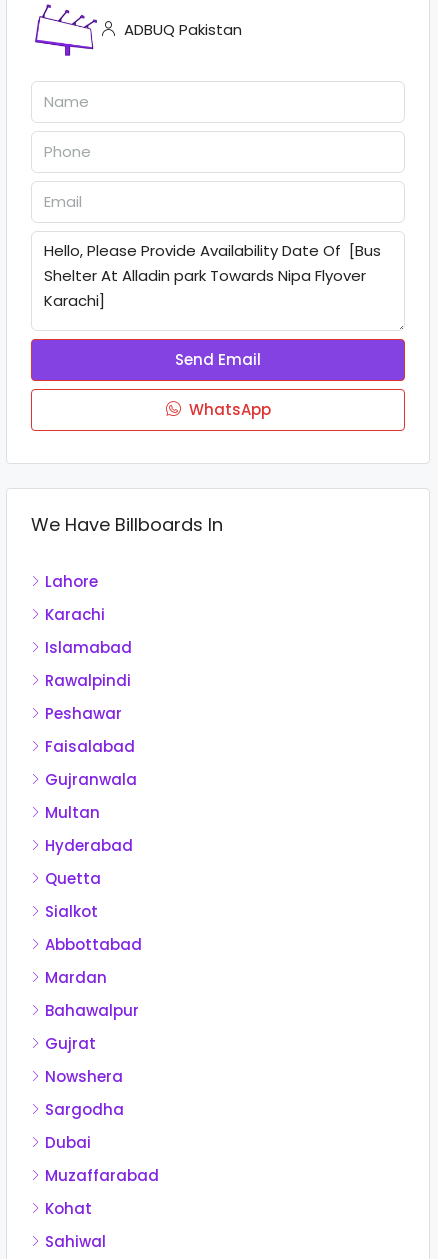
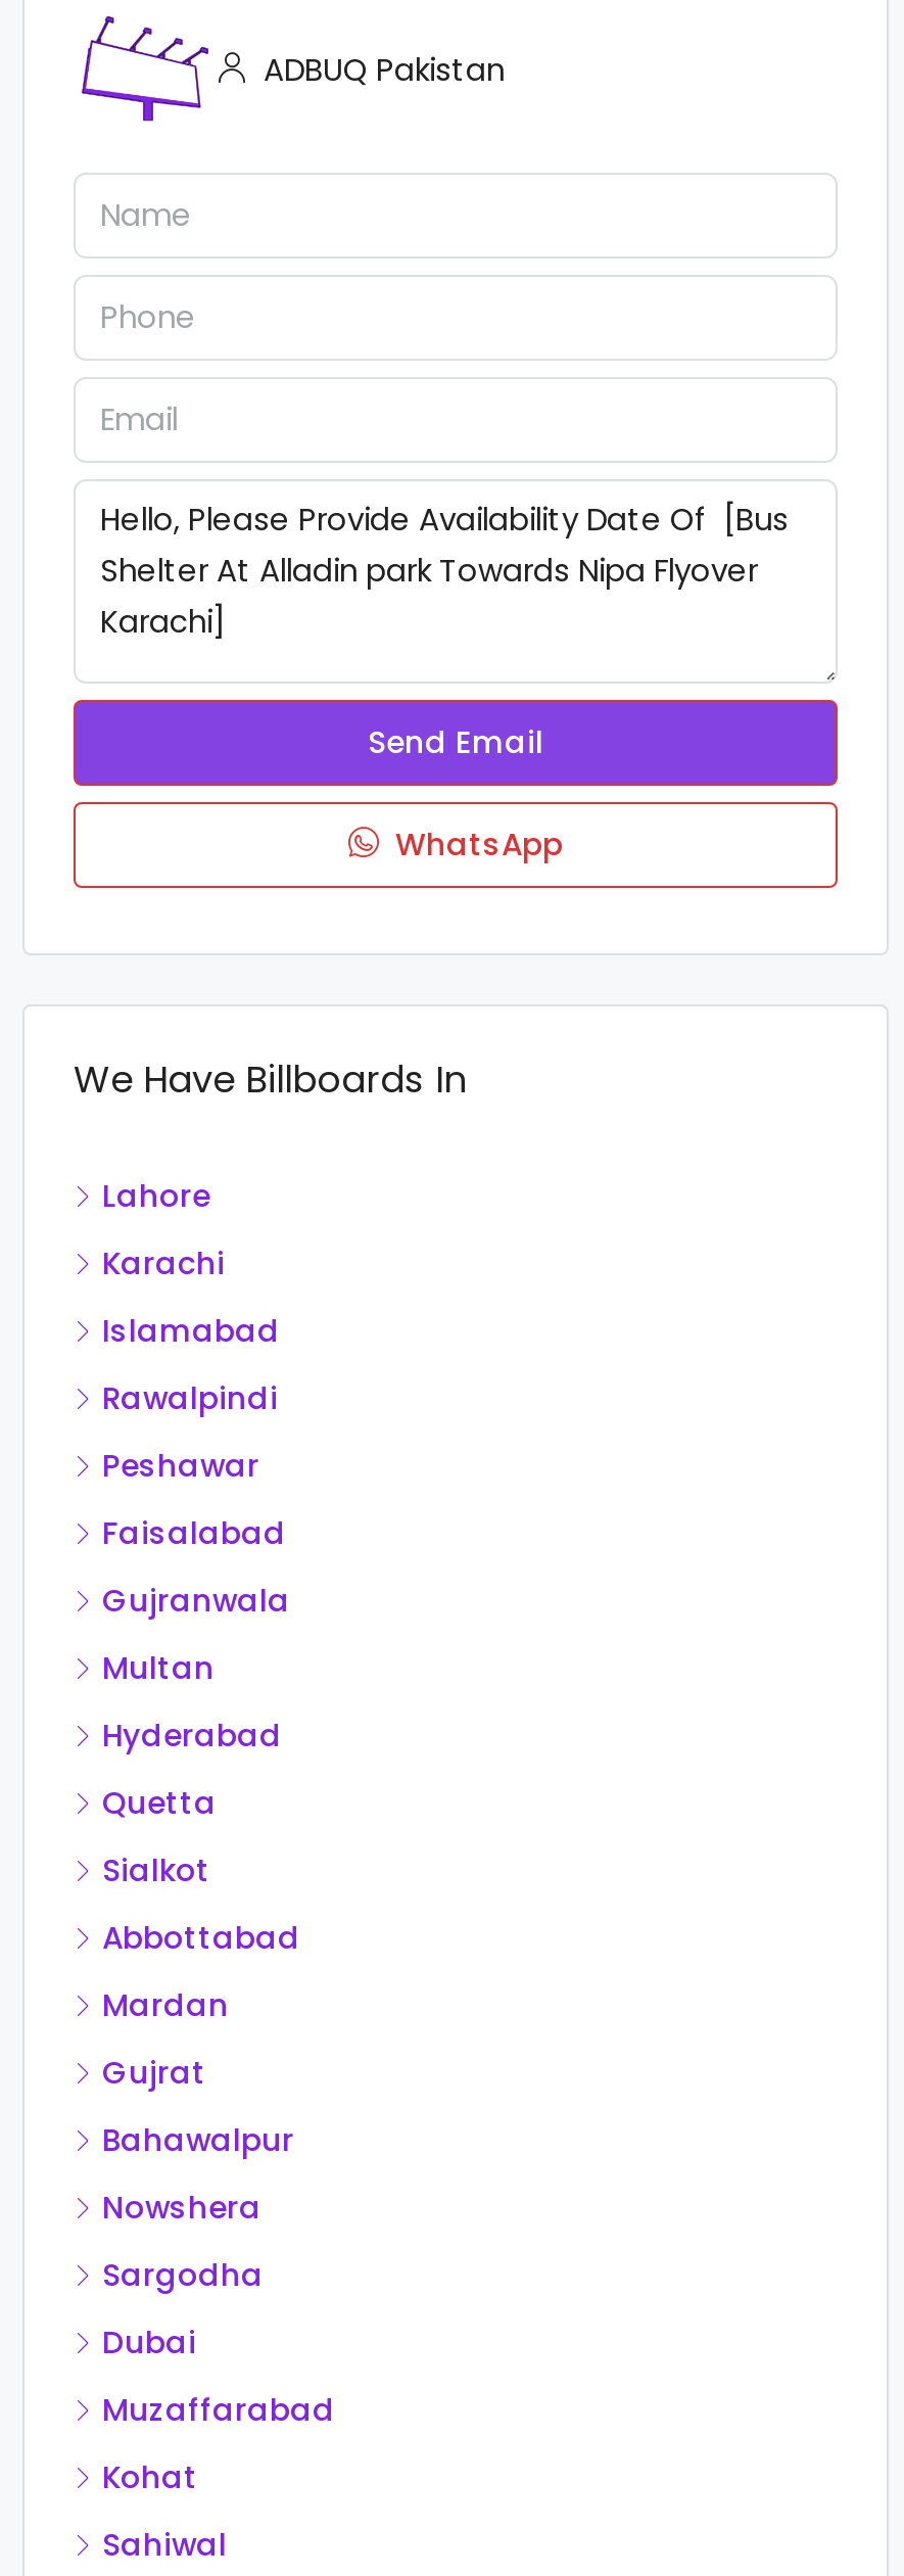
moved [45,1000,139,1021] -> [102,2118,294,2161]: Bahawalpur
moved [45,1033,96,1054] -> [102,2051,206,2094]: Gujrat

